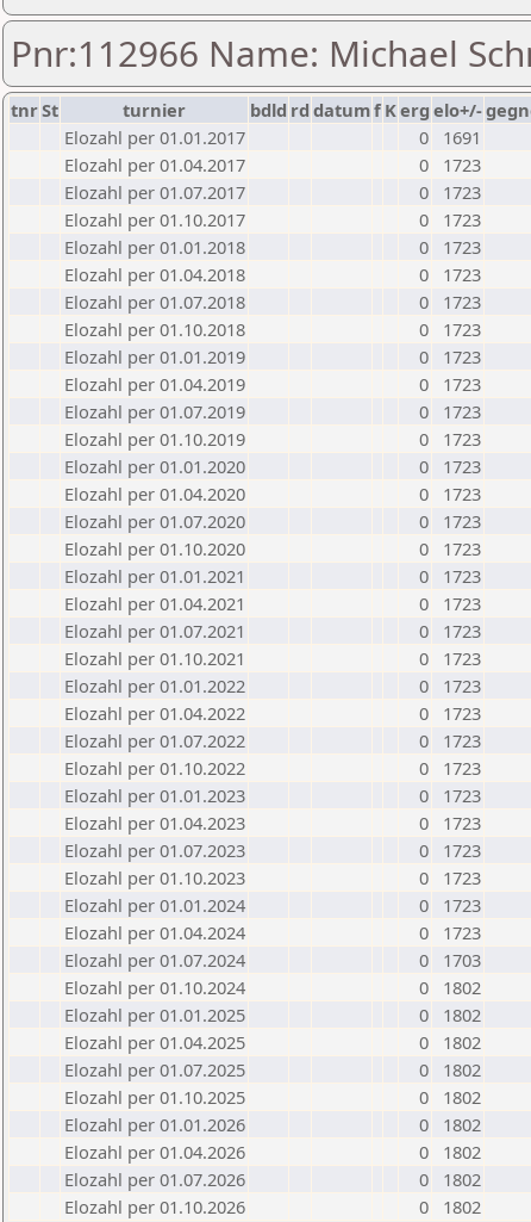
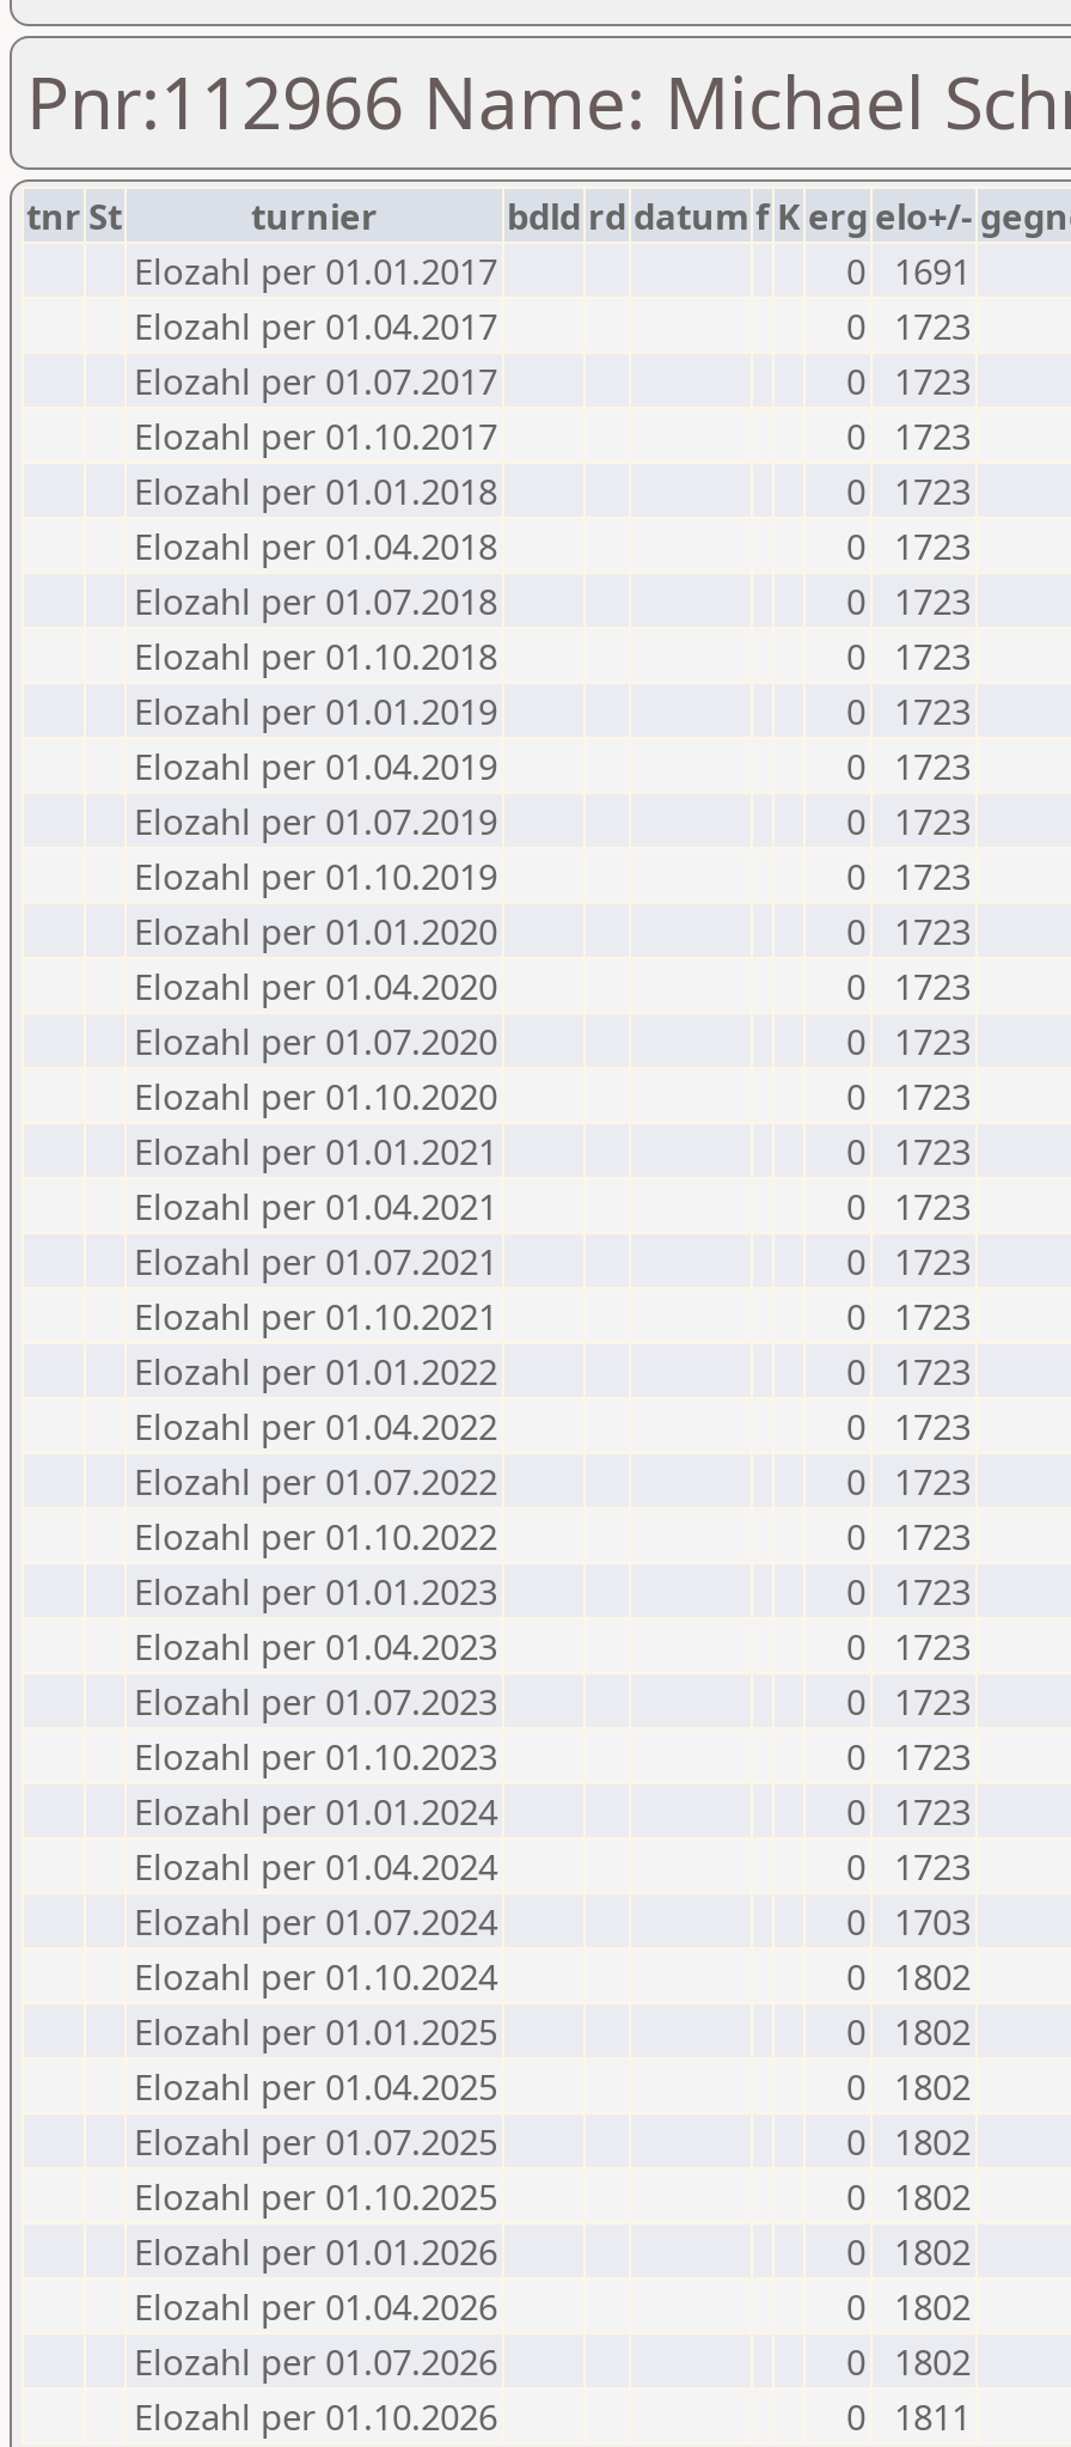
[419,1195,481,1218] 0 1802 -> [846,2392,971,2440] 0 1811

